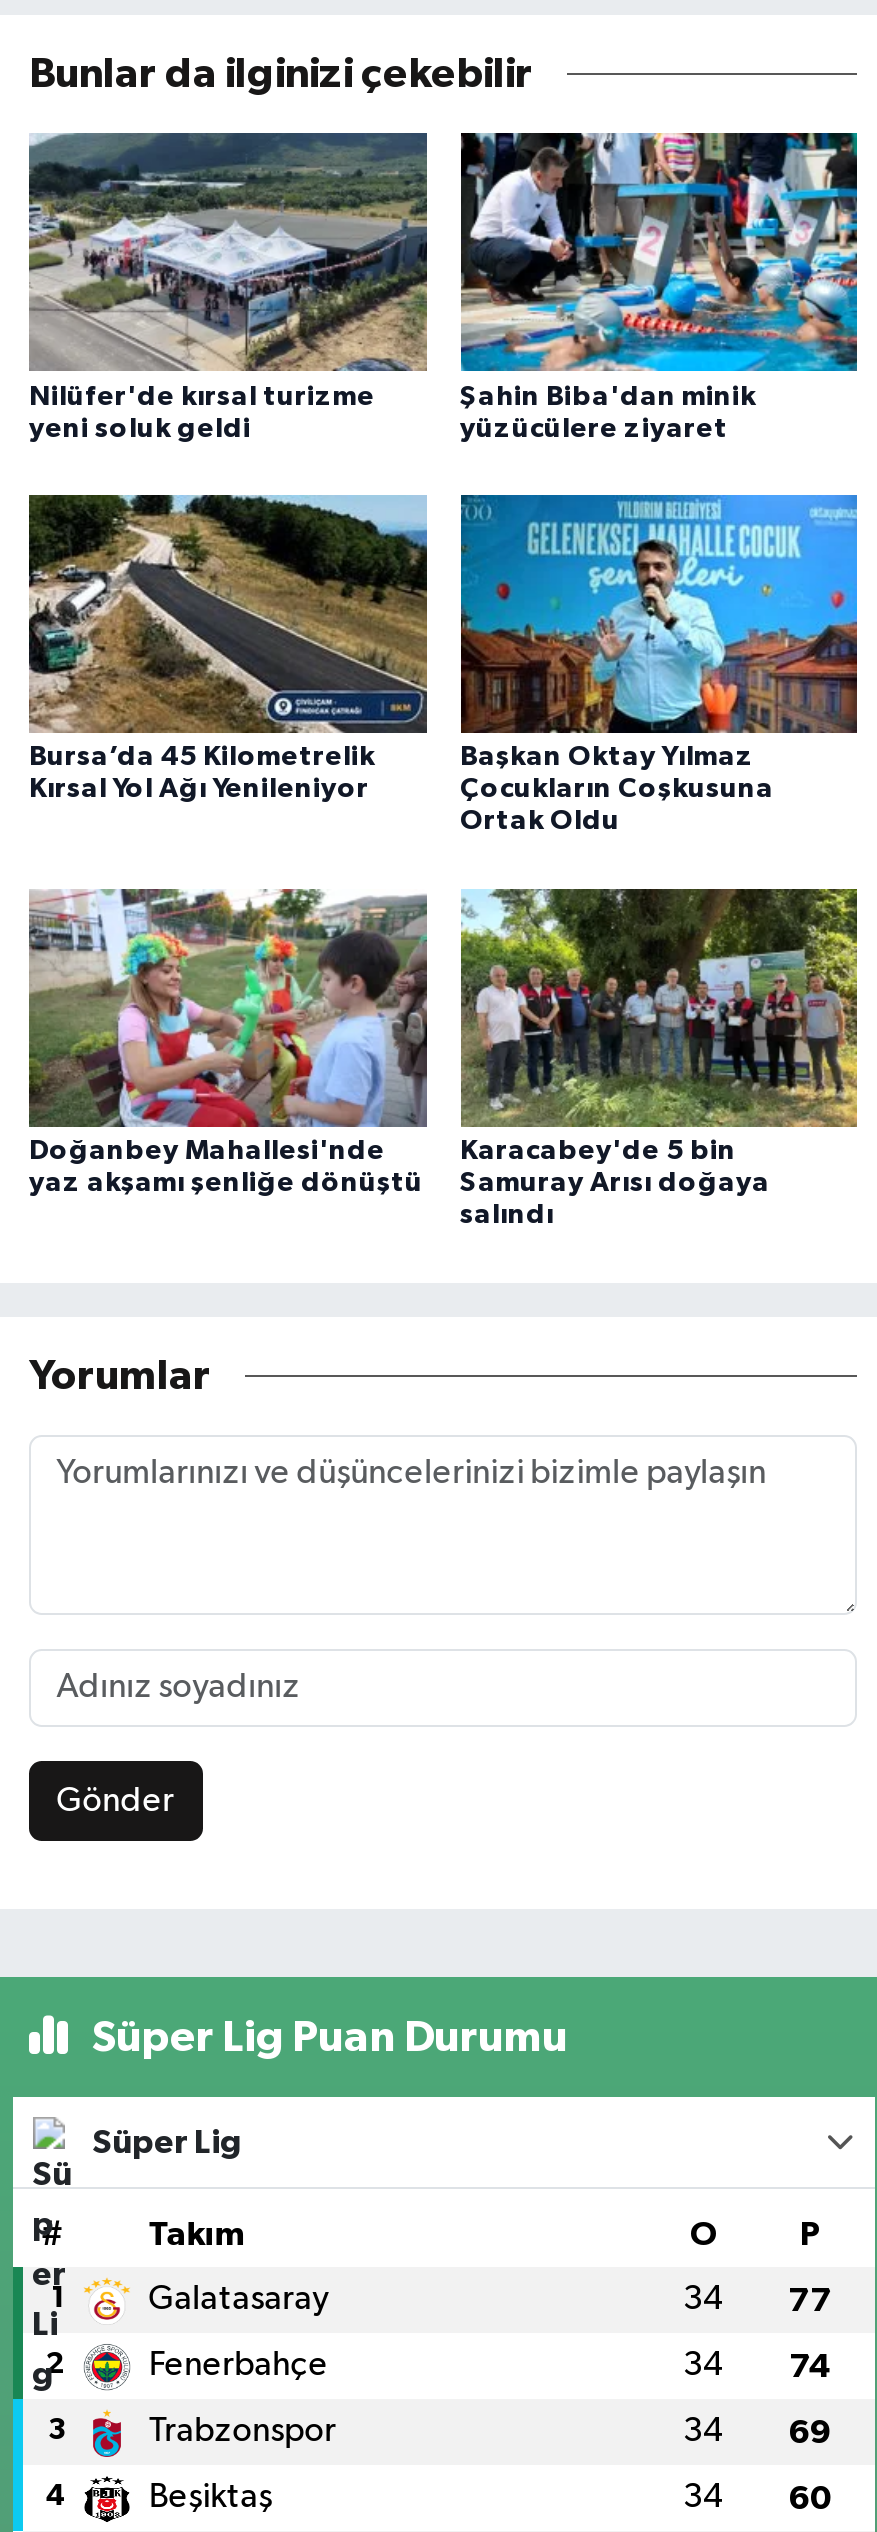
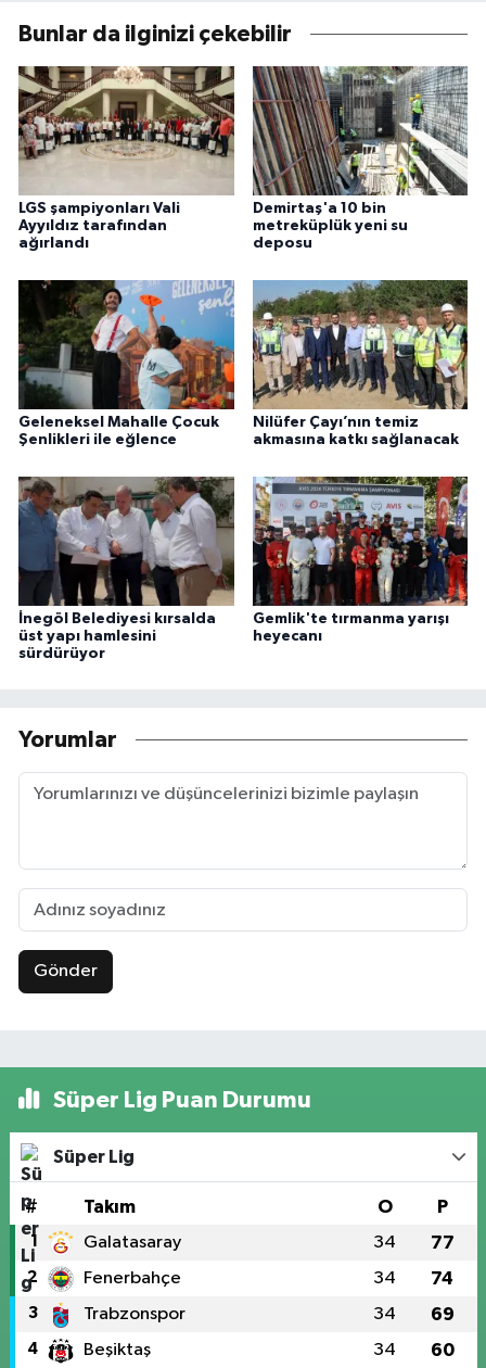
[27,130,429,442] [image] | Nilüfer'de kırsal turizme | yeni soluk geldi -> [17,65,234,251] [image] | LGS şampiyonları Vali | Ayyıldız tarafından | ağırlandı
[459,132,859,442] [image] | Şahin Biba'dan minik | yüzücülere ziyaret -> [252,65,469,251] [image] | Demirtaş'a 10 bin | metreküplük yeni su | deposu
[27,492,429,804] [image] | Bursa’da 45 Kilometrelik | Kırsal Yol Ağı Yenileniyor -> [17,262,235,447] [image] | Geleneksel Mahalle Çocuk | Şenlikleri ile eğlence
[459,492,859,836] [image] | Başkan Oktay Yılmaz | Çocukların Coşkusuna | Ortak Oldu -> [252,262,469,447] [image] | Nilüfer Çayı’nın temiz | akmasına katkı sağlanacak
[27,888,429,1198] [image] | Doğanbey Mahallesi'nde | yaz akşamı şenliğe dönüştü -> [17,476,235,661] [image] | İnegöl Belediyesi kırsalda | üst yapı hamlesini | sürdürüyor
[459,888,859,1230] [image] | Karacabey'de 5 bin | Samuray Arısı doğaya | salındı -> [252,476,469,644] [image] | Gemlik'te tırmanma yarışı | heyecanı

